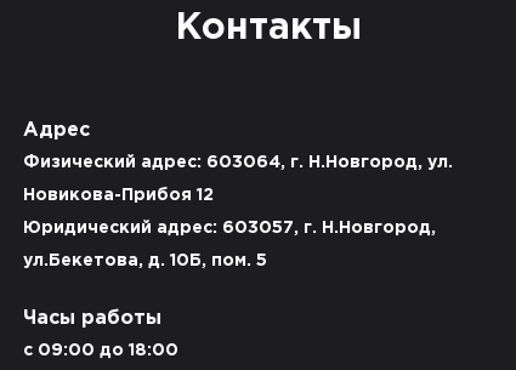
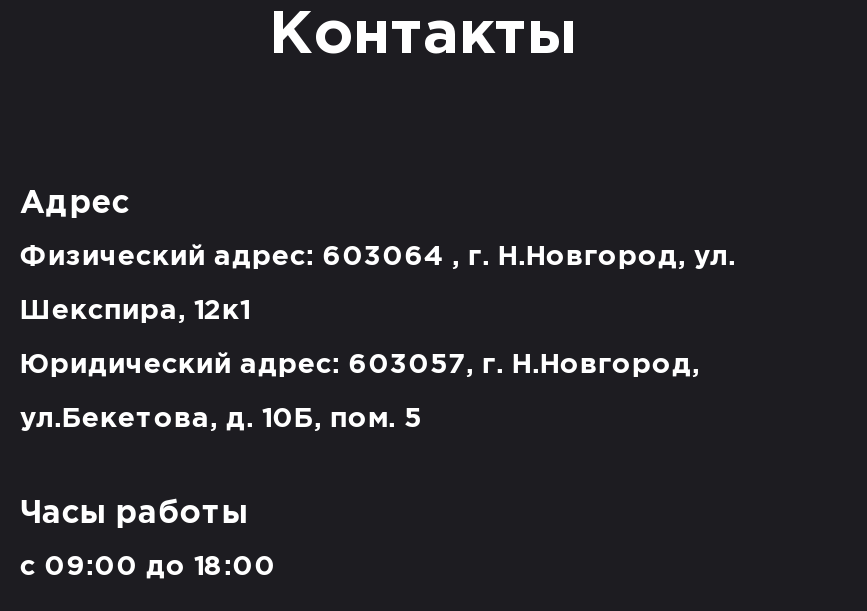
[24,155,453,169] Физический адрес: 603064, г. Н.Новгород, ул. -> [20,244,736,268] Физический адрес: 603064 , г. Н.Новгород, ул.
[24,187,214,202] Новикова-Прибоя 12 -> [20,298,250,322] Шекспира, 12к1

